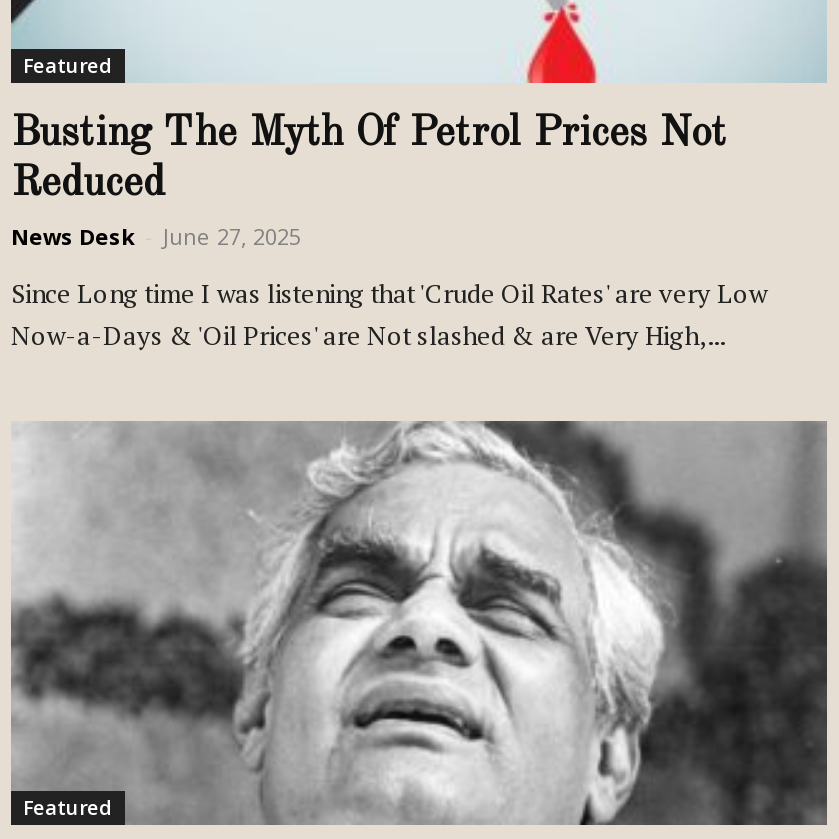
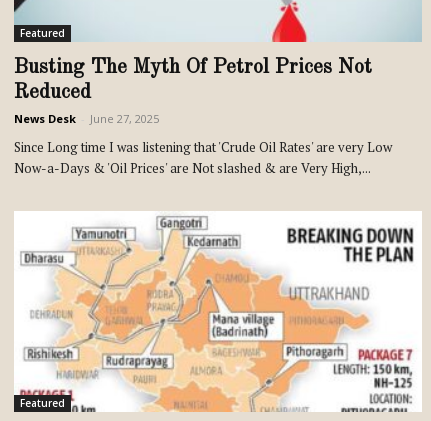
[9,418,829,828] [image] -> [14,210,422,413] [image]

